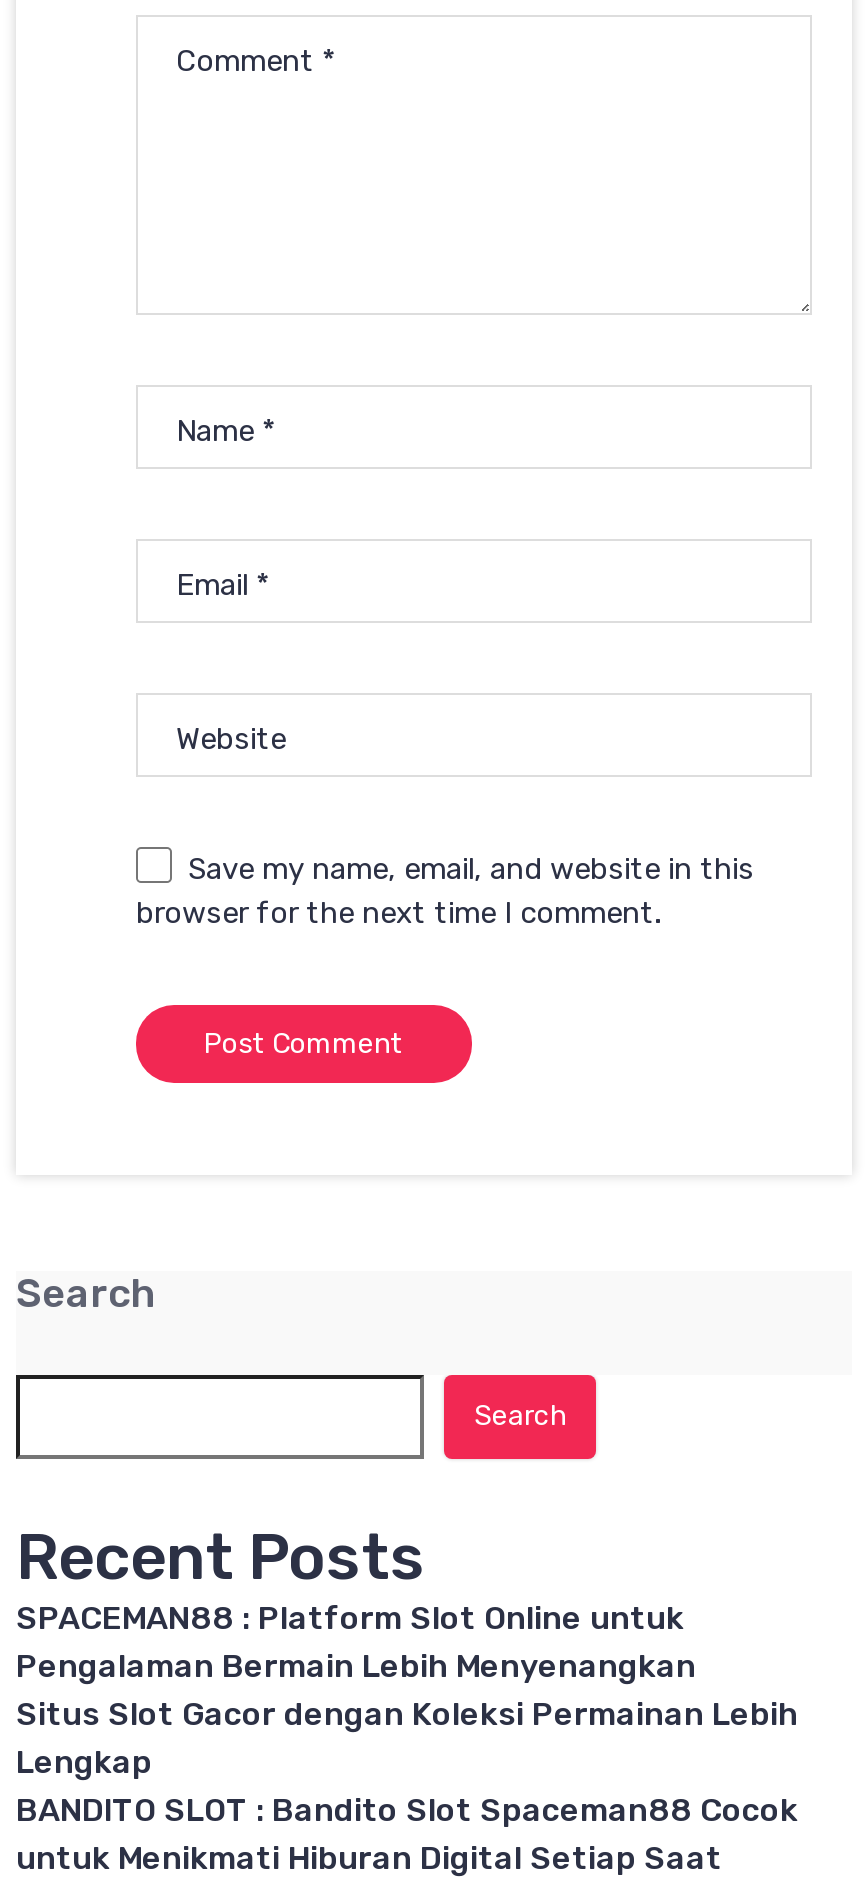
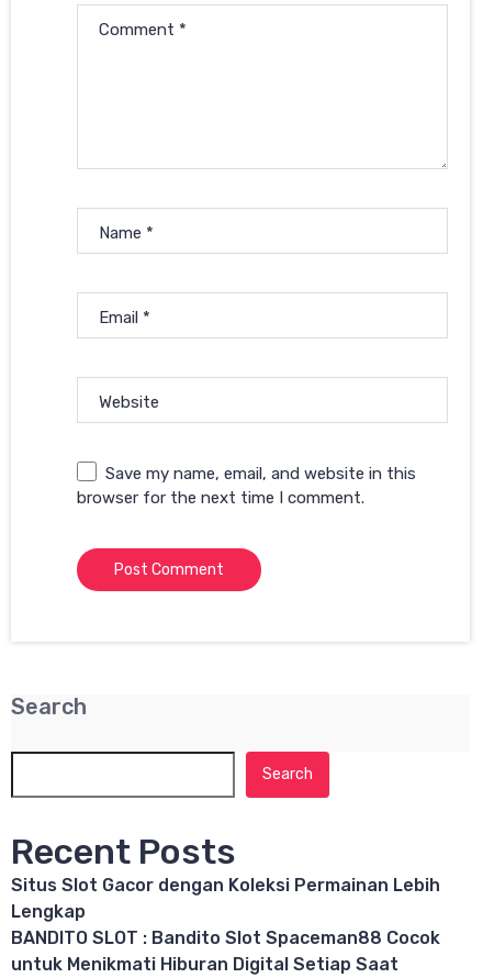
[16,1599,696,1685] SPACEMAN88 : Platform Slot Online untuk | Pengalaman Bermain Lebih Menyenangkan -> none

